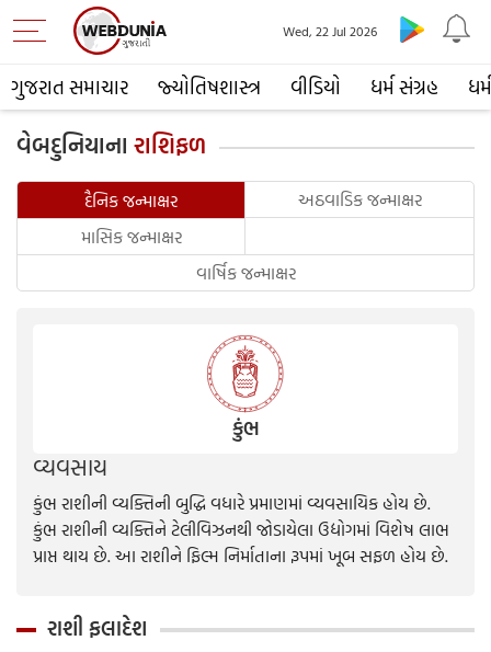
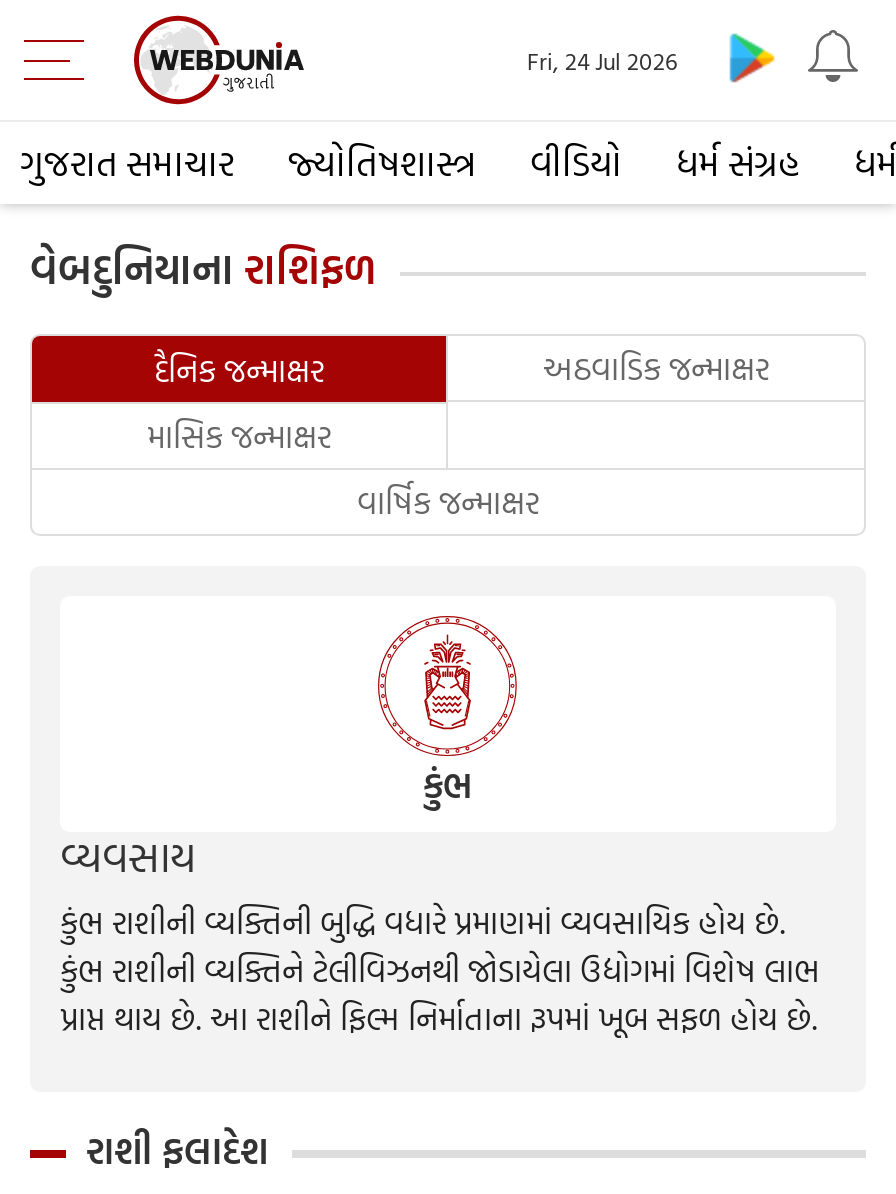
[283,21,377,41] Wed, 22 Jul 2026 -> [527,42,677,78] Fri, 24 Jul 2026

